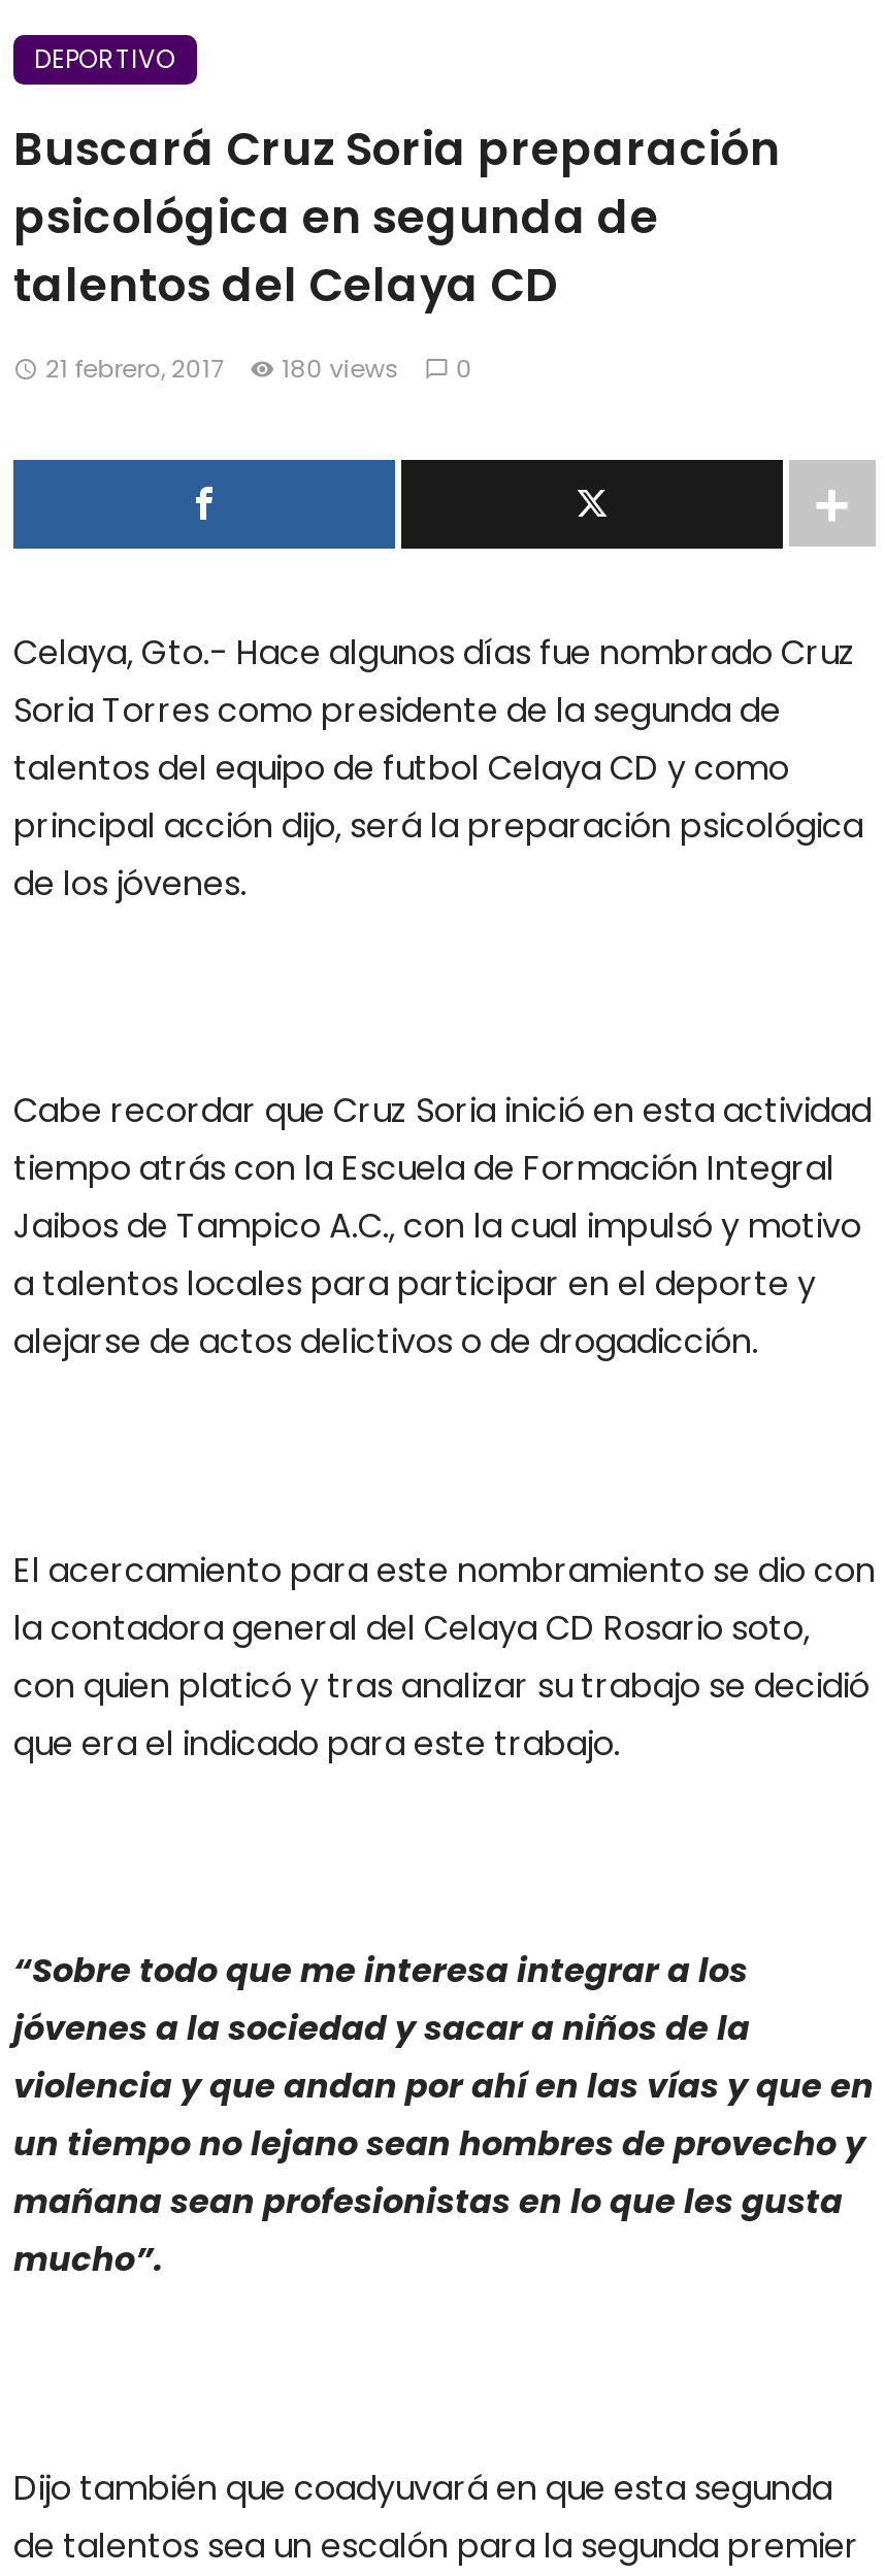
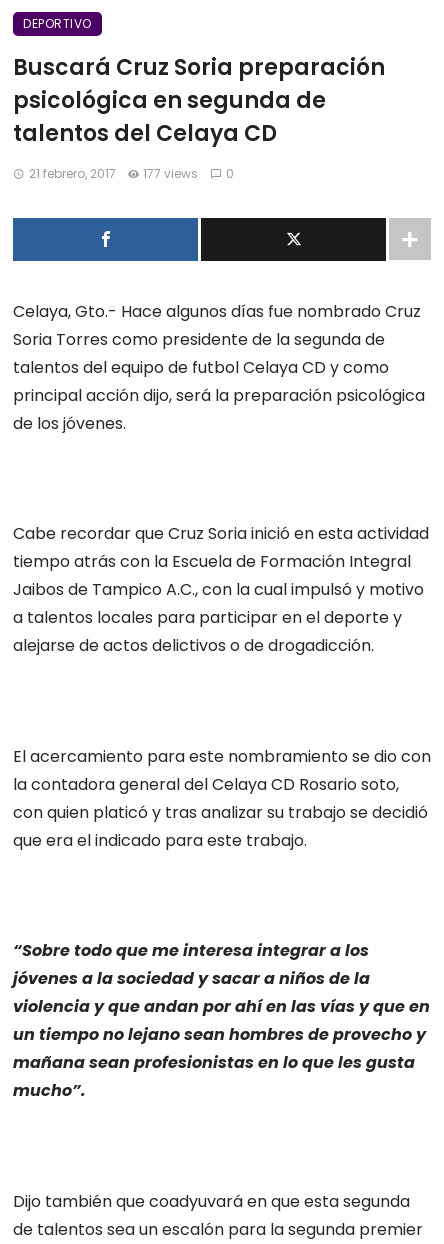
[46,351,473,386] 21 febrero, 2017 180 views 0 -> [29,165,234,182] 21 febrero, 2017 177 views 0

